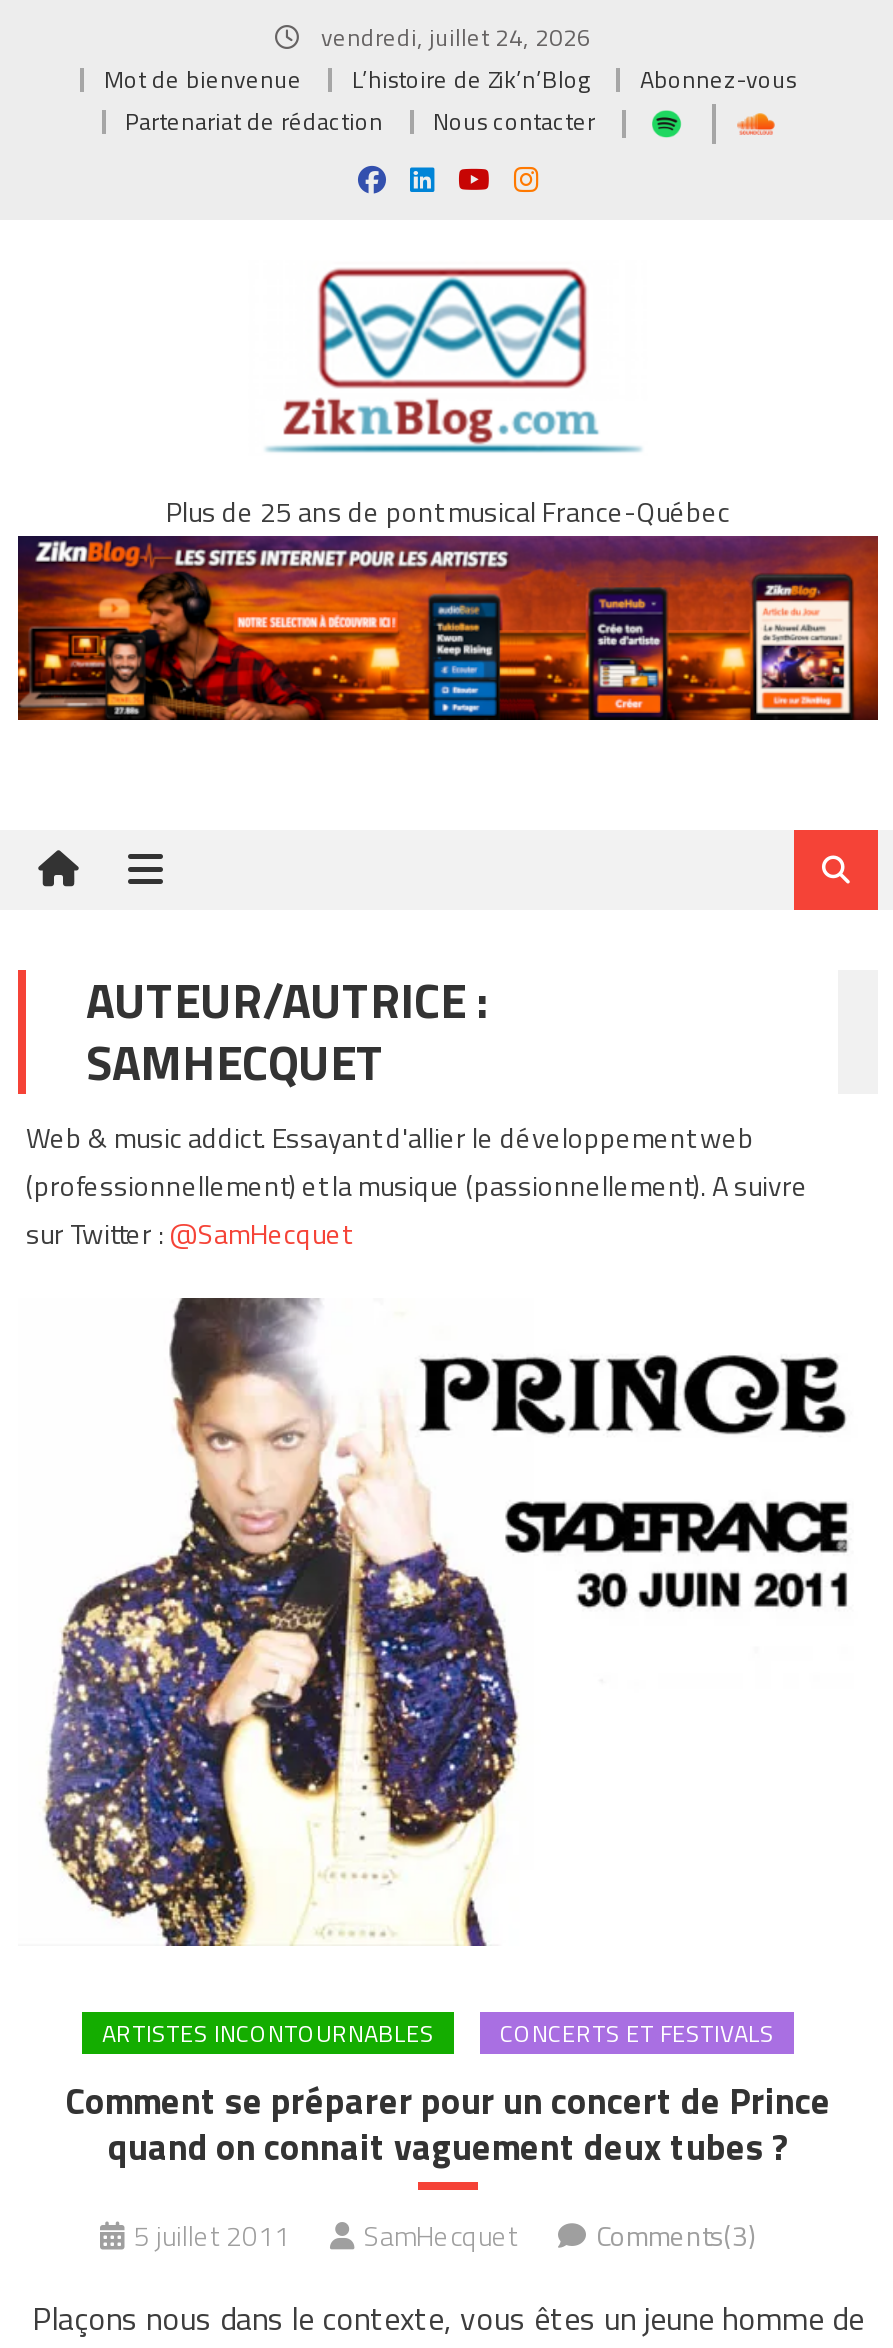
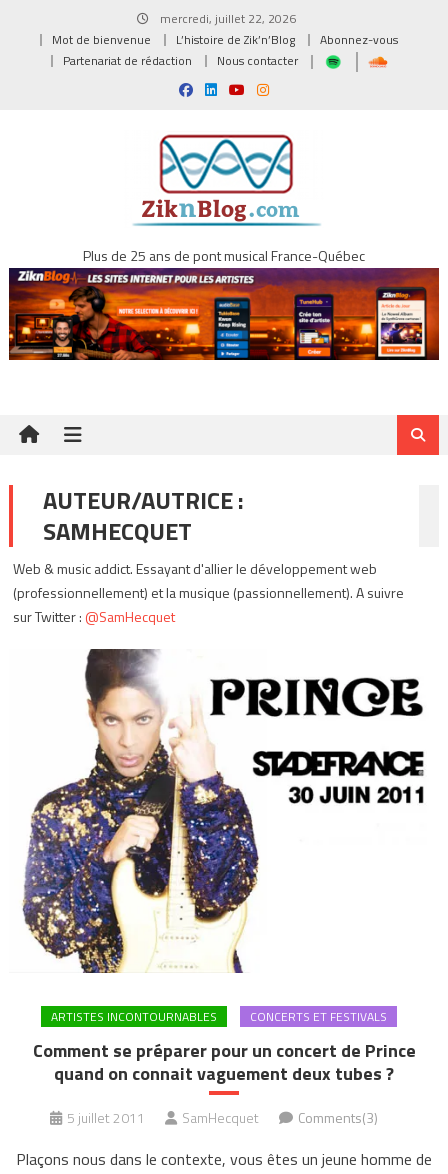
[315,18,591,56] vendredi, juillet 24, 2026 -> [157,9,296,28] mercredi, juillet 22, 2026

